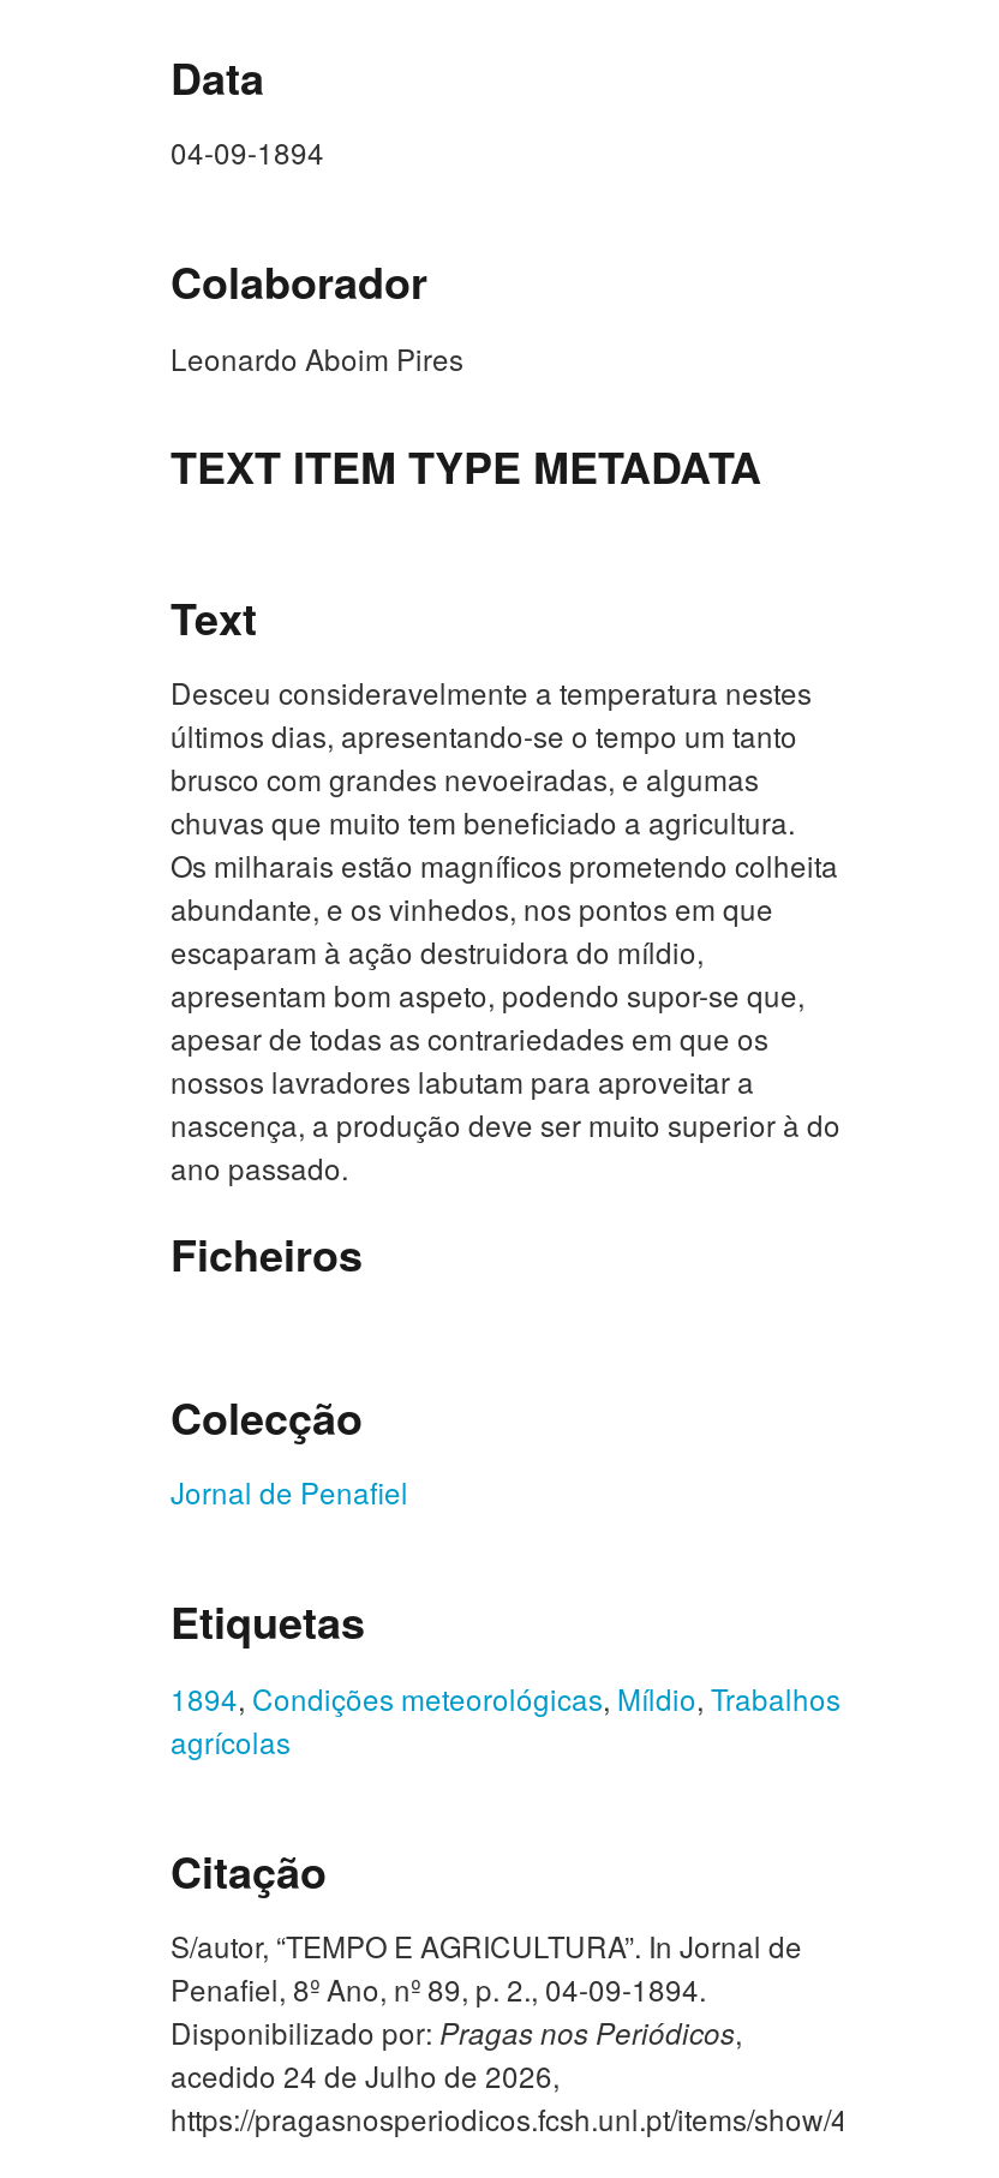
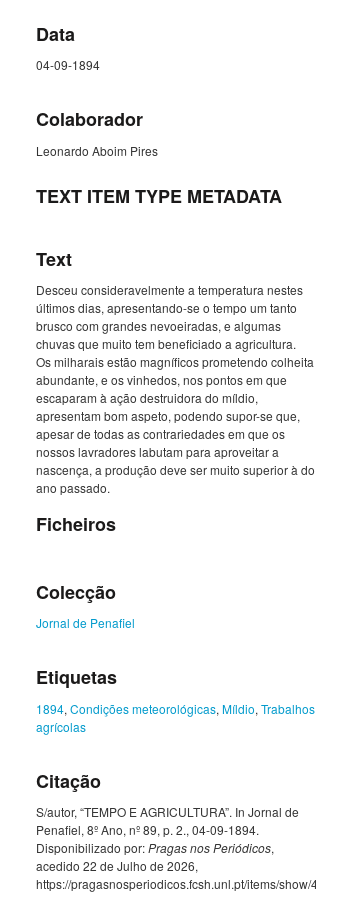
[171,2054,560,2095] acedido 24 de Julho de 2026, -> [36,857,198,874] acedido 22 de Julho de 2026,

